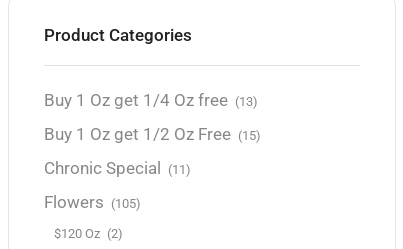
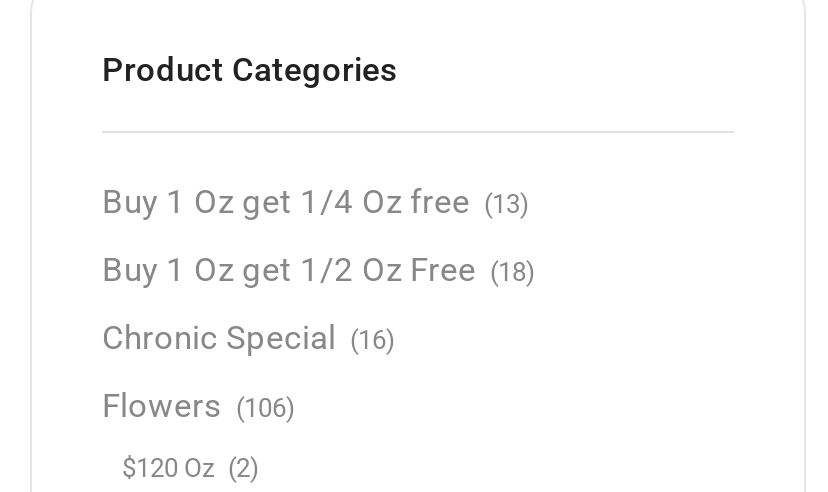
[44,125,261,144] Buy 1 Oz get 1/2 Oz Free (15) -> [102,251,536,289] Buy 1 Oz get 1/2 Oz Free (18)
[44,159,191,178] Chronic Special (11) -> [102,319,396,357] Chronic Special (16)
[44,193,141,212] Flowers (105) -> [102,387,296,425] Flowers (106)

